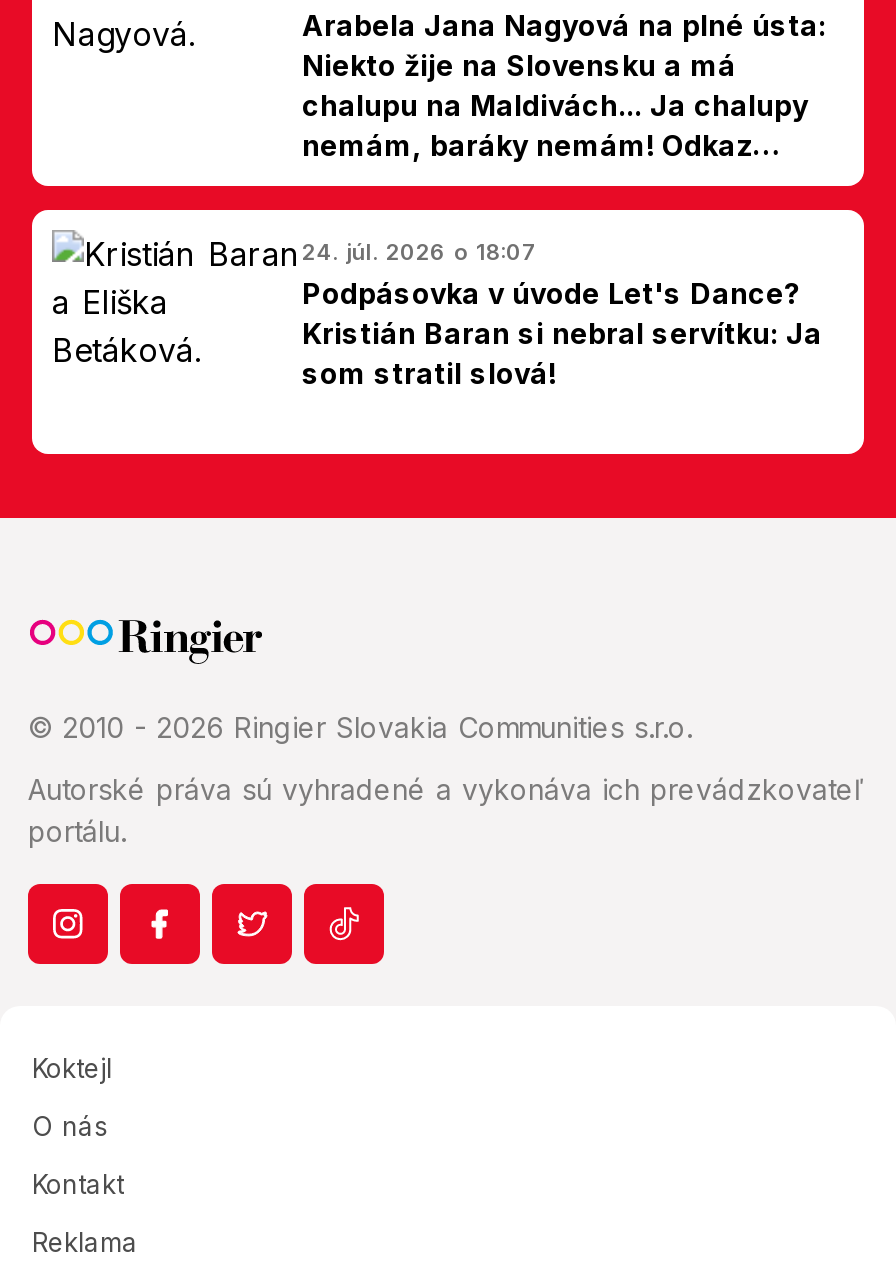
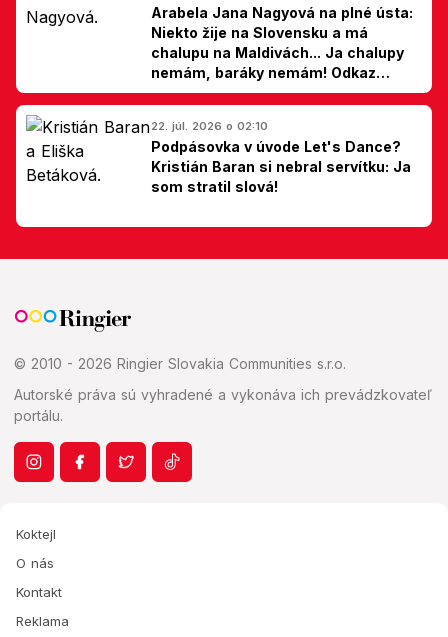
[302,237,536,265] 24. júl. 2026 o 18:07 -> [151,119,268,133] 22. júl. 2026 o 02:10

